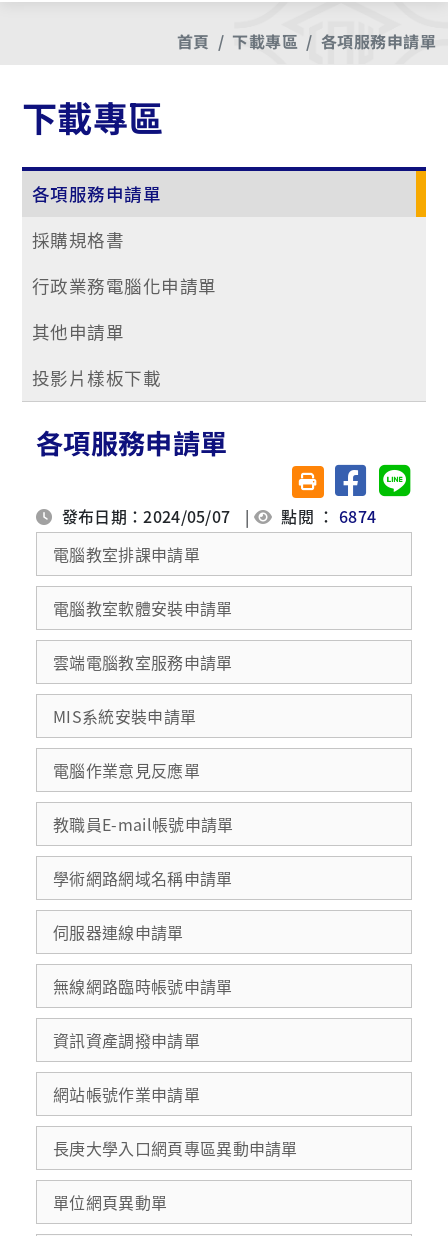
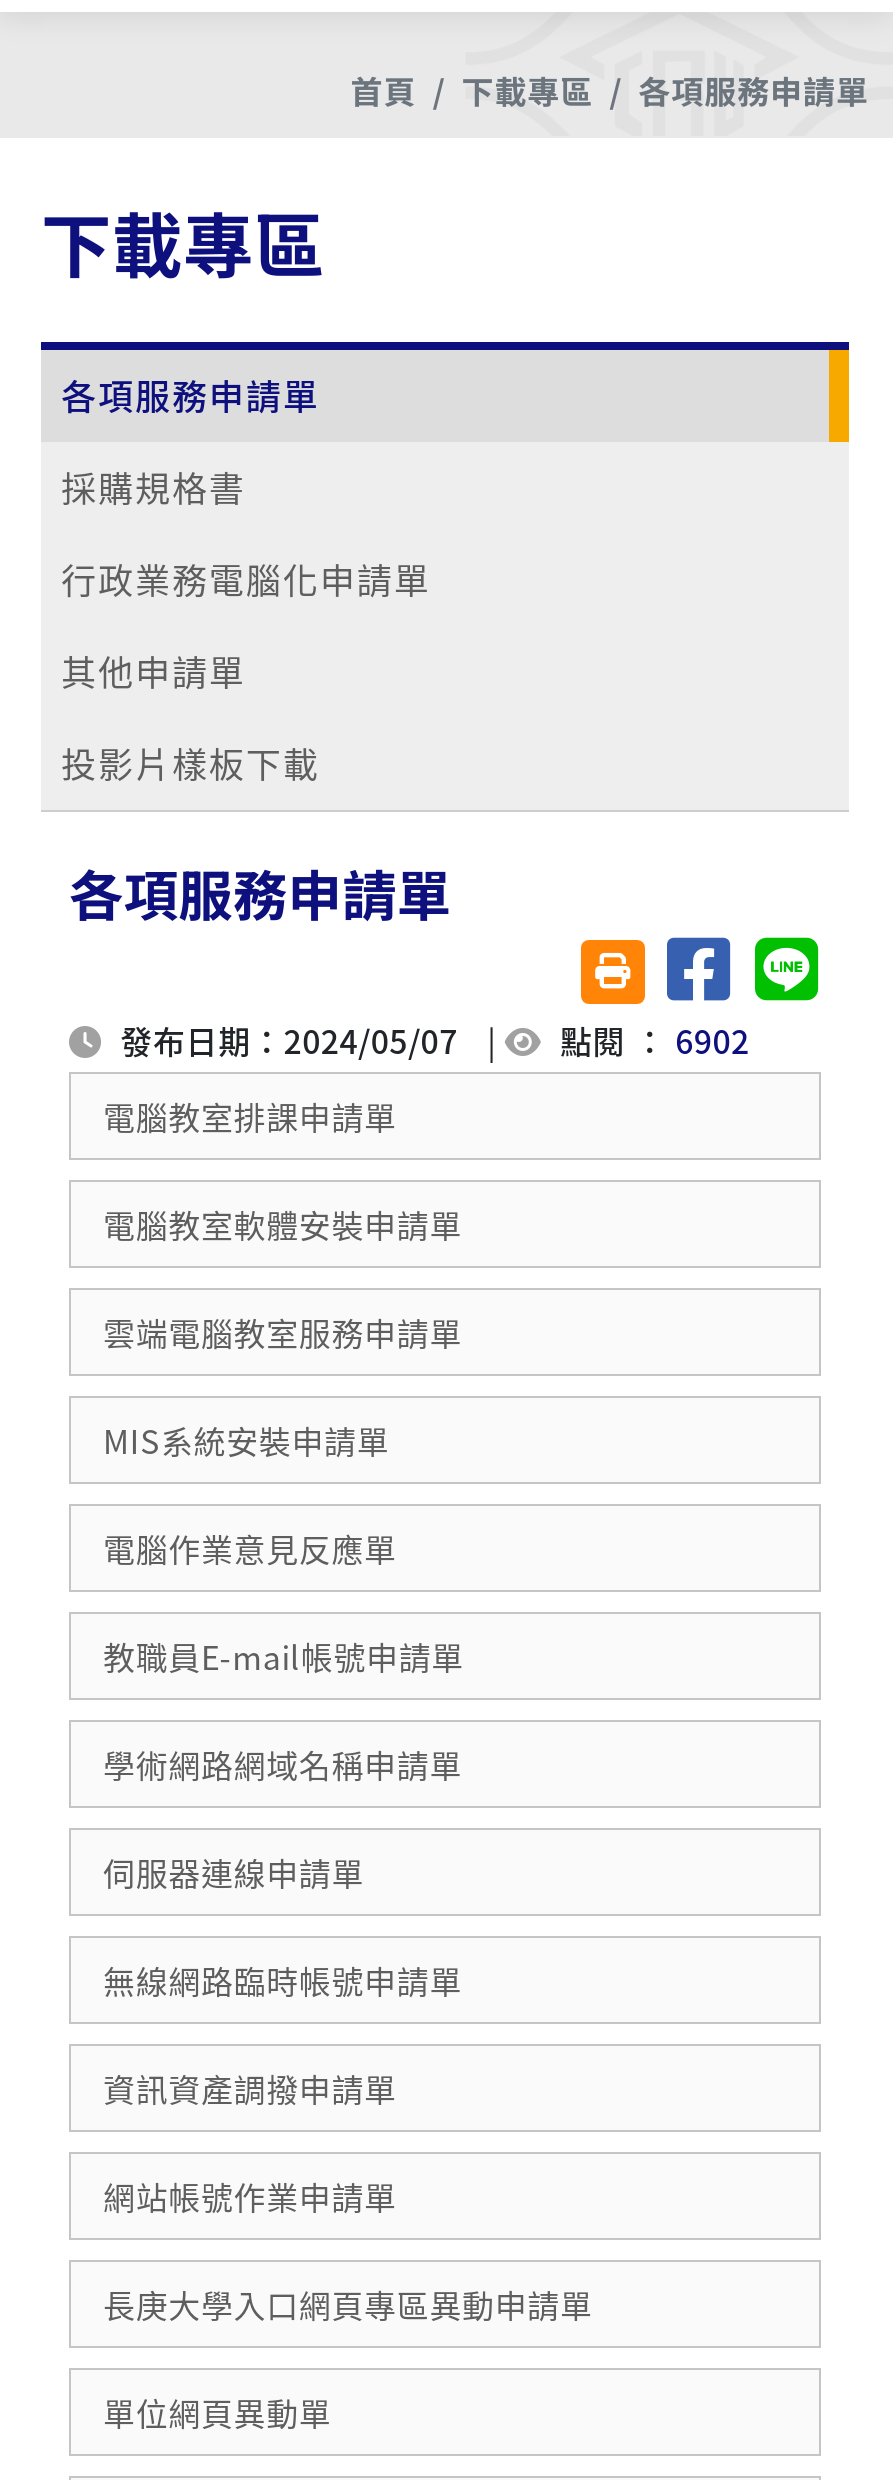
[277,504,376,528] 點閱 ：6874 -> [551,1015,750,1063] 點閱 ：6902

